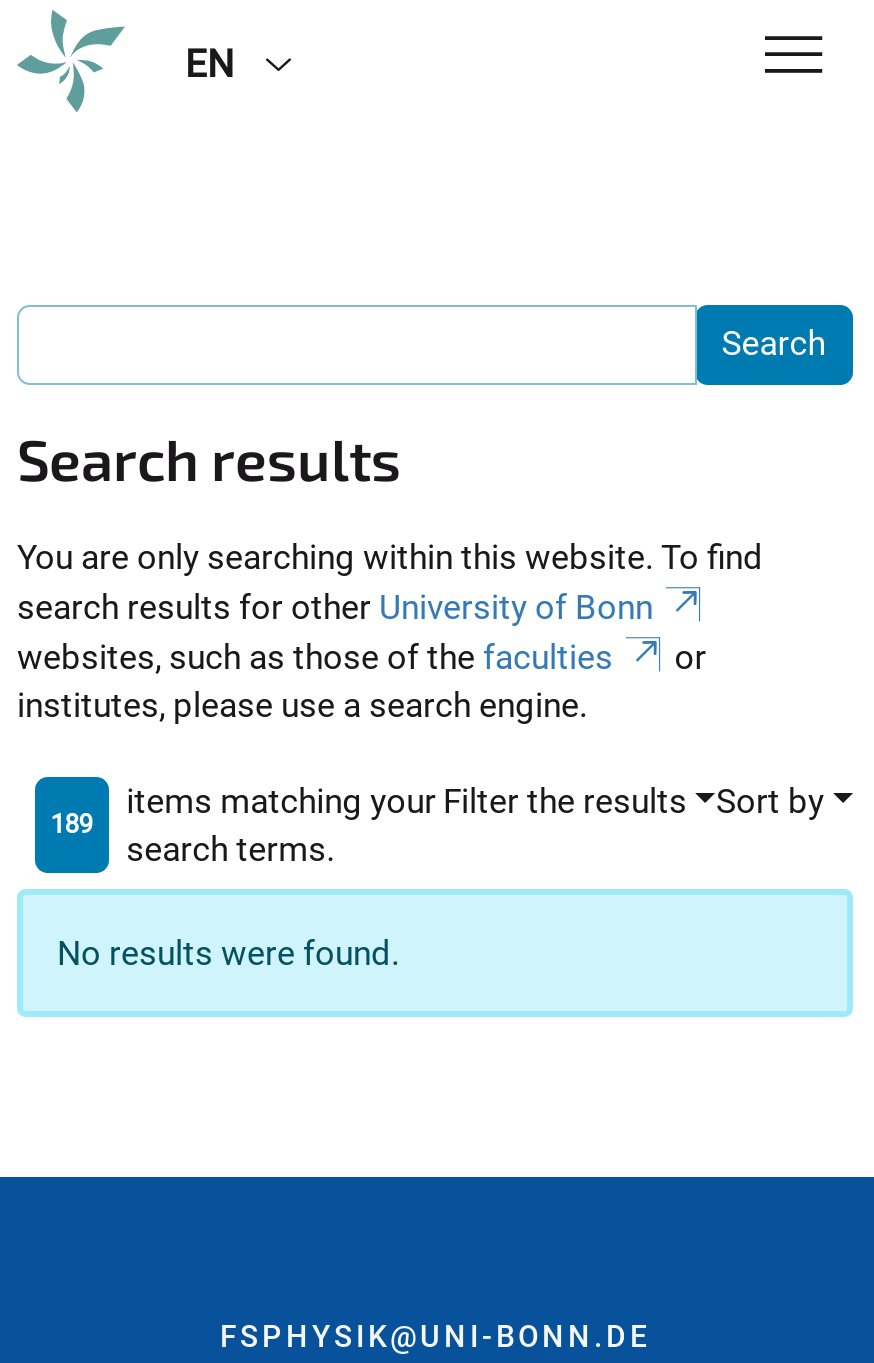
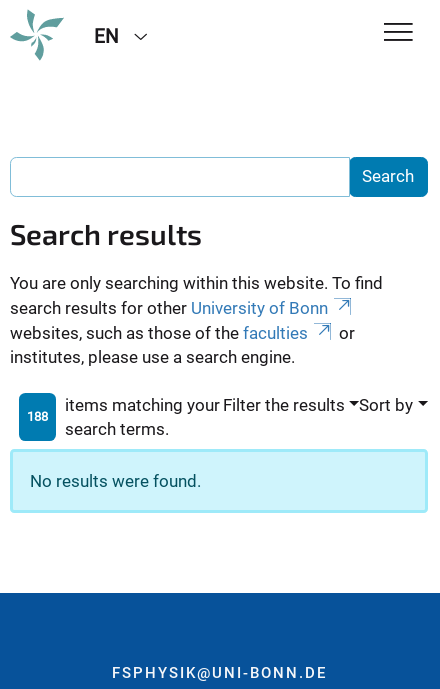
[51,809,93,839] 189 -> [27,409,48,424] 188

